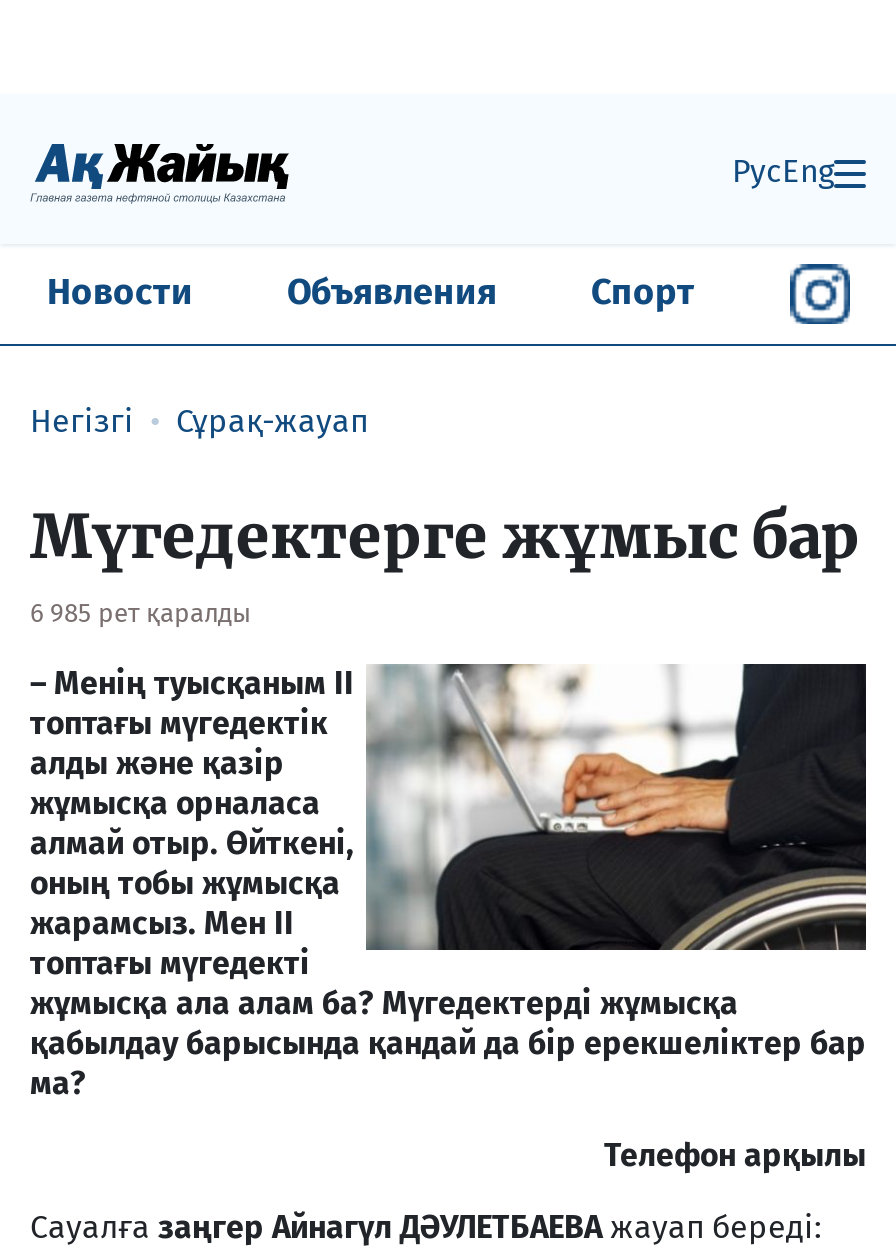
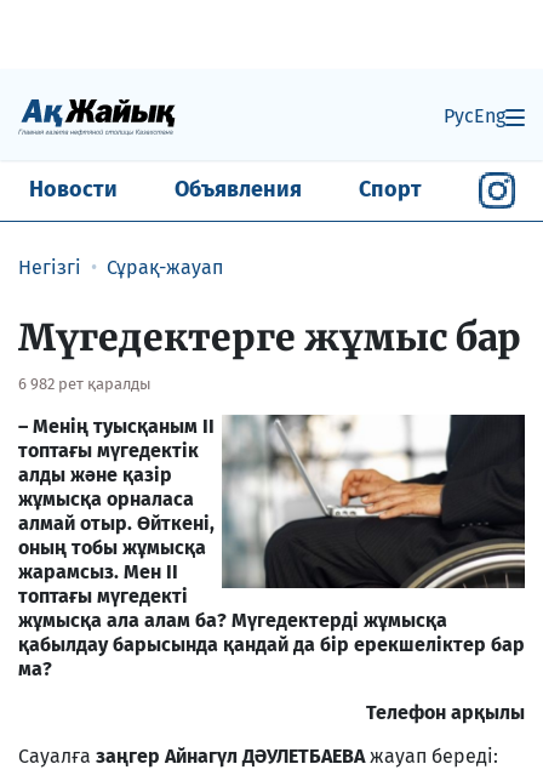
[30,597,252,627] 6 985 рет қаралды -> [18,374,152,392] 6 982 рет қаралды

